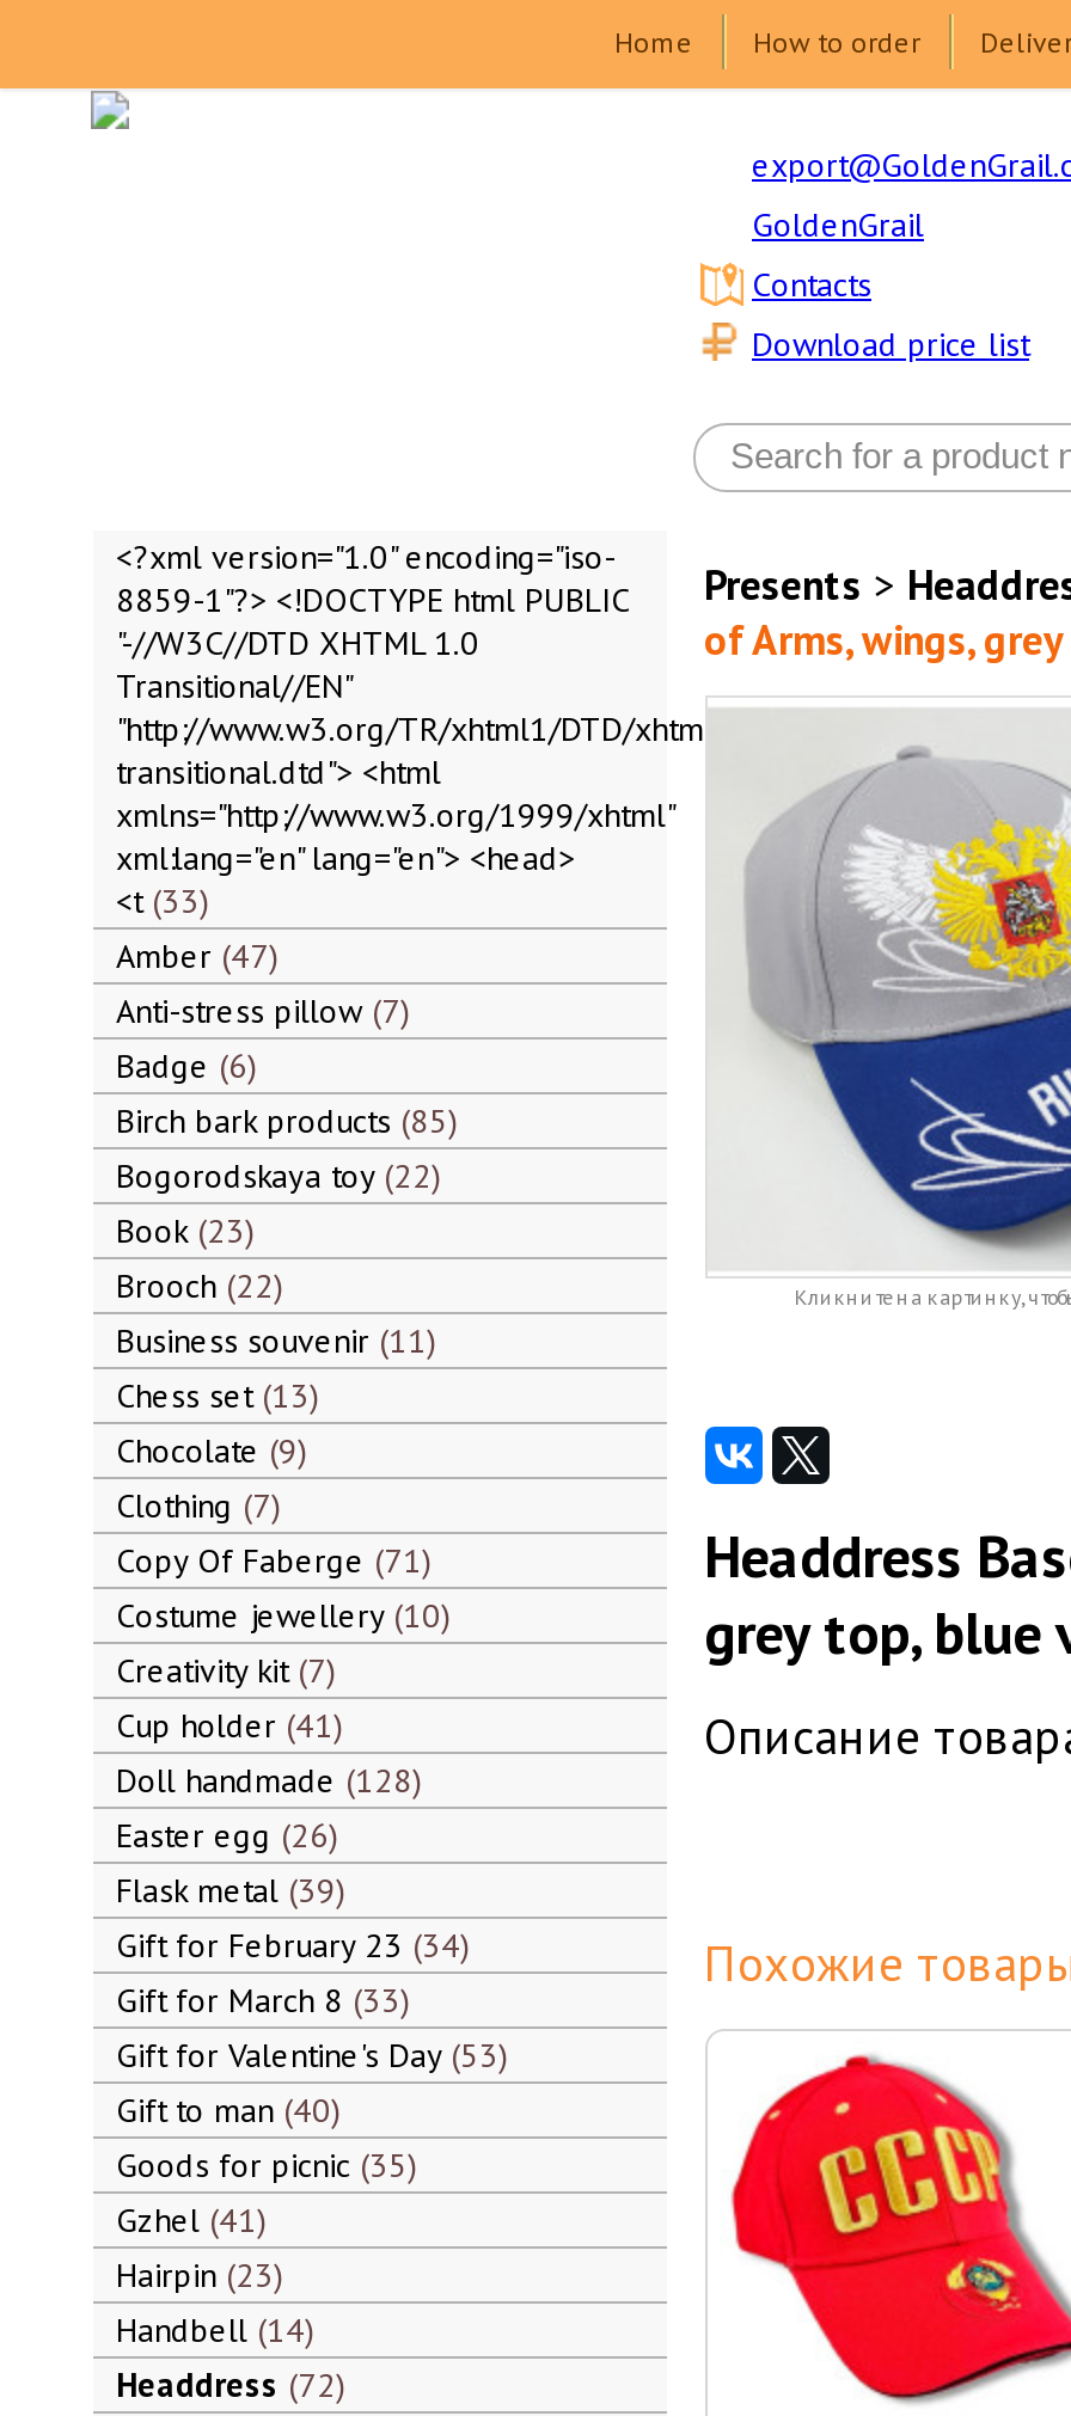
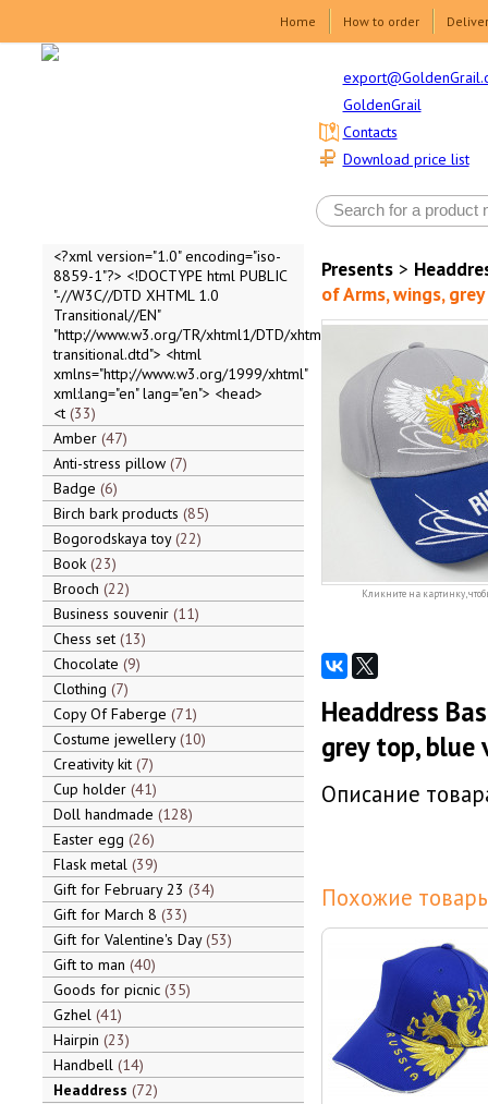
[729,2053,1064,2404] [image] -> [331,939,485,1097] [image]

